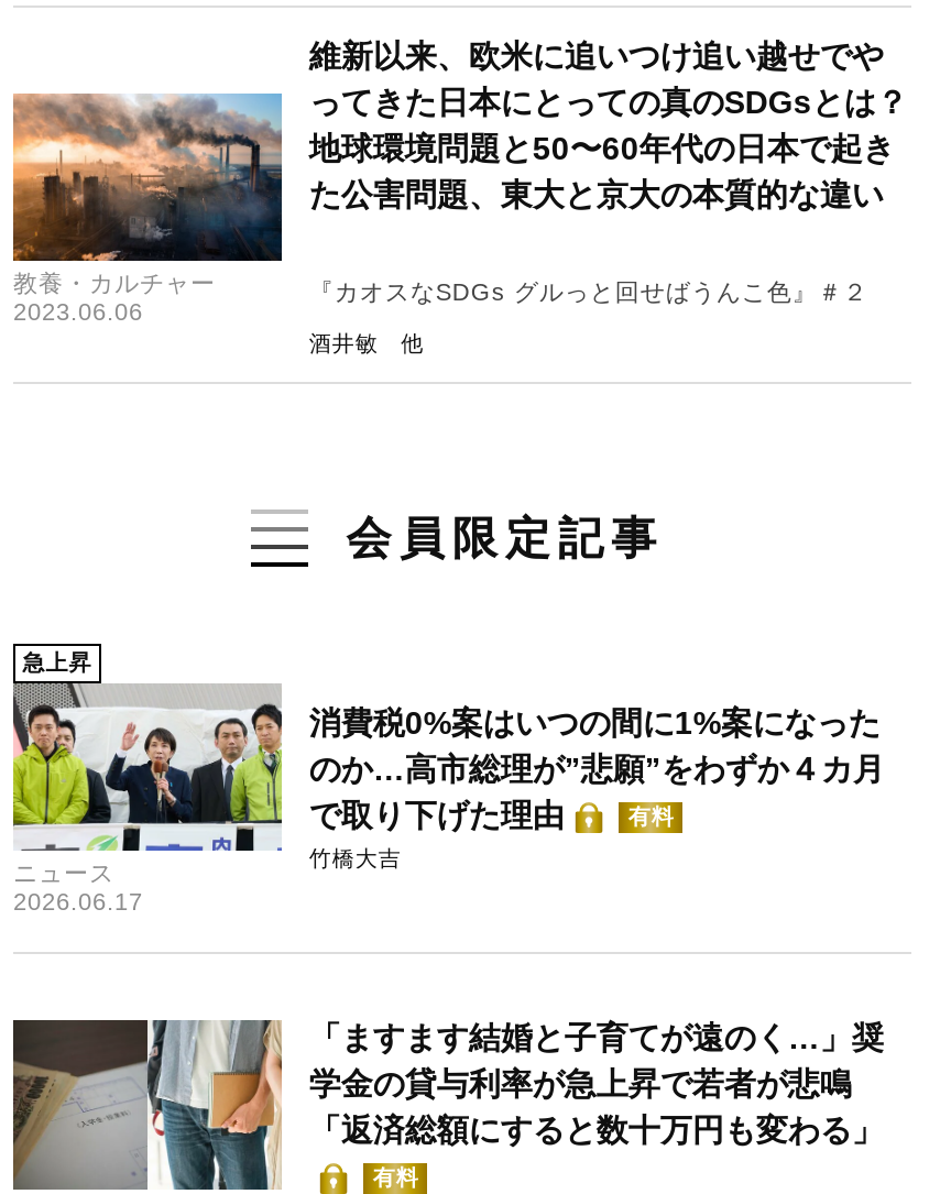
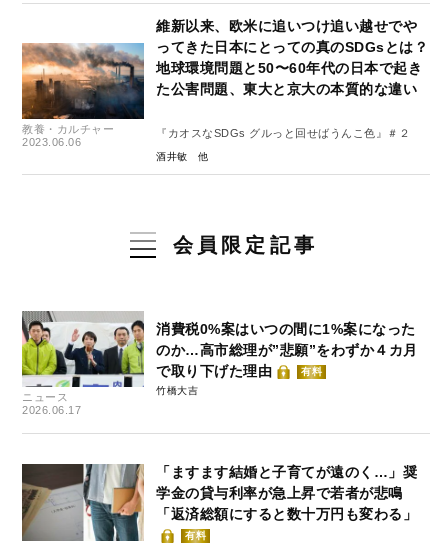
[23,650,92,674] 急上昇 -> none

